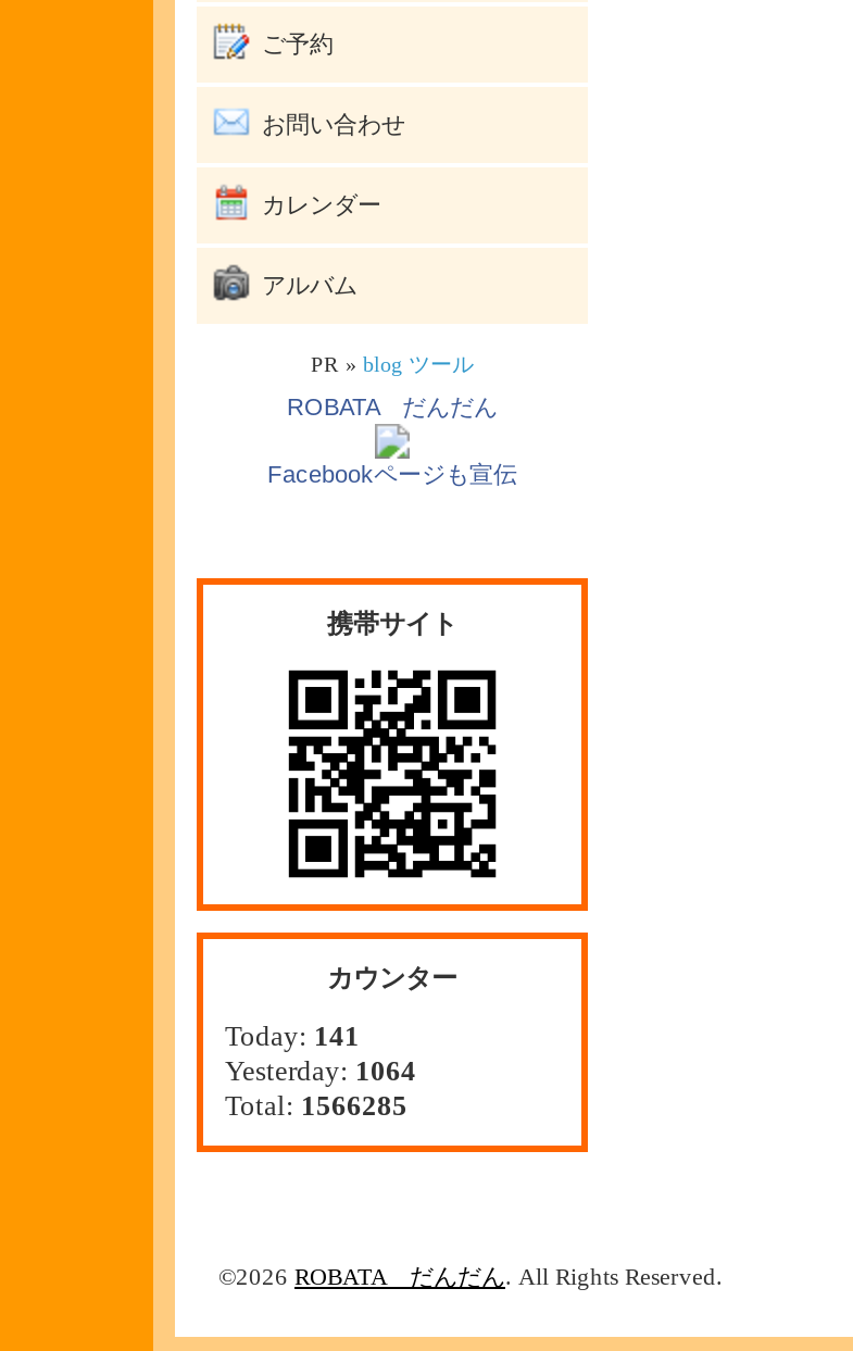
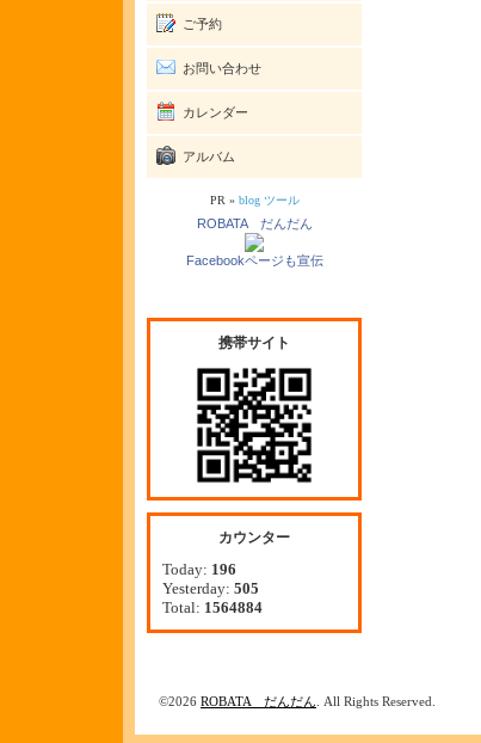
[225,1019,360,1052] Today: 141 -> [162,560,236,578] Today: 196
[225,1054,416,1087] Yesterday: 1064 -> [162,579,259,597] Yesterday: 505
[225,1089,407,1122] Total: 1566285 -> [162,598,263,616] Total: 1564884

